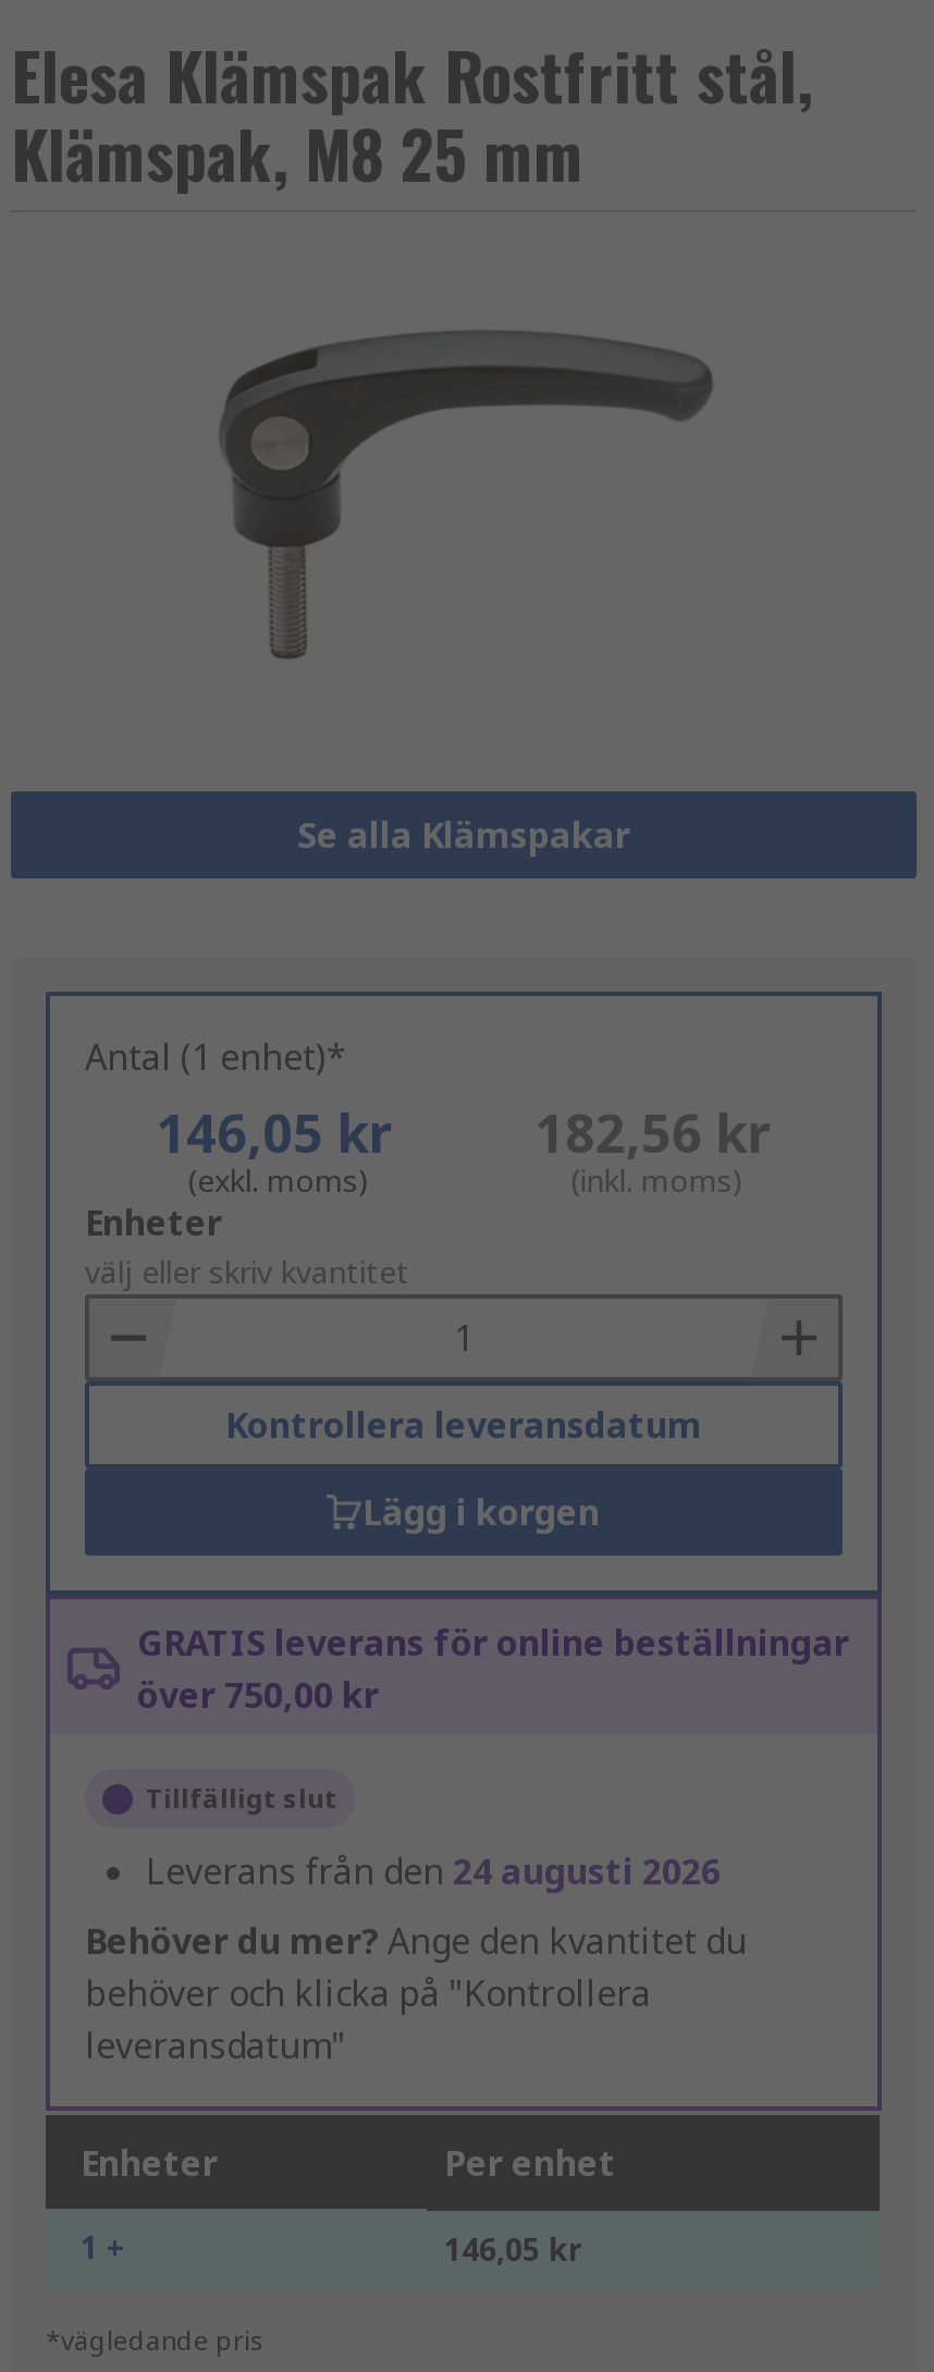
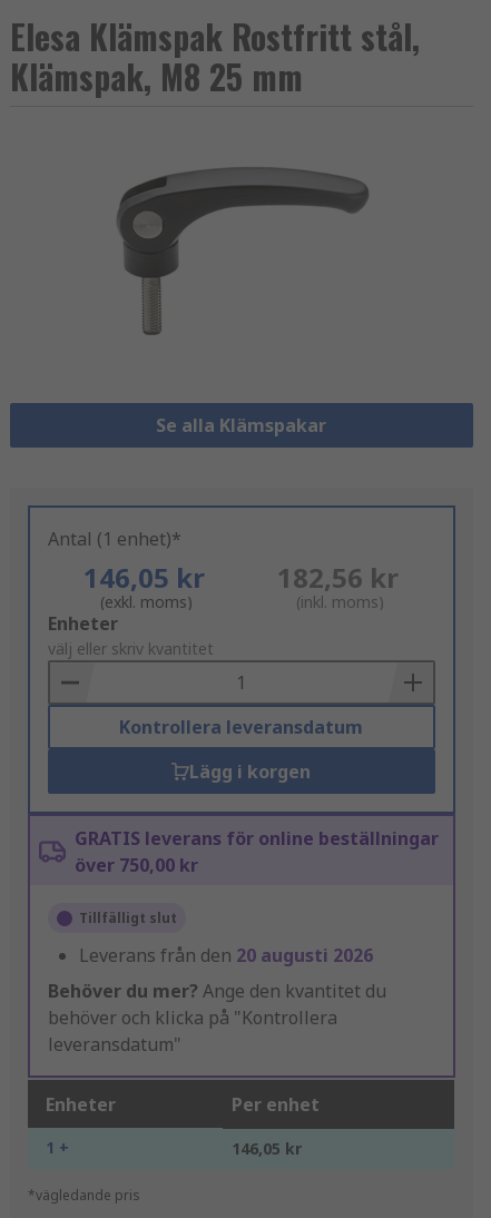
[146,1848,721,1896] Leverans från den 24 augusti 2026 -> [79,944,373,968] Leverans från den 20 augusti 2026

